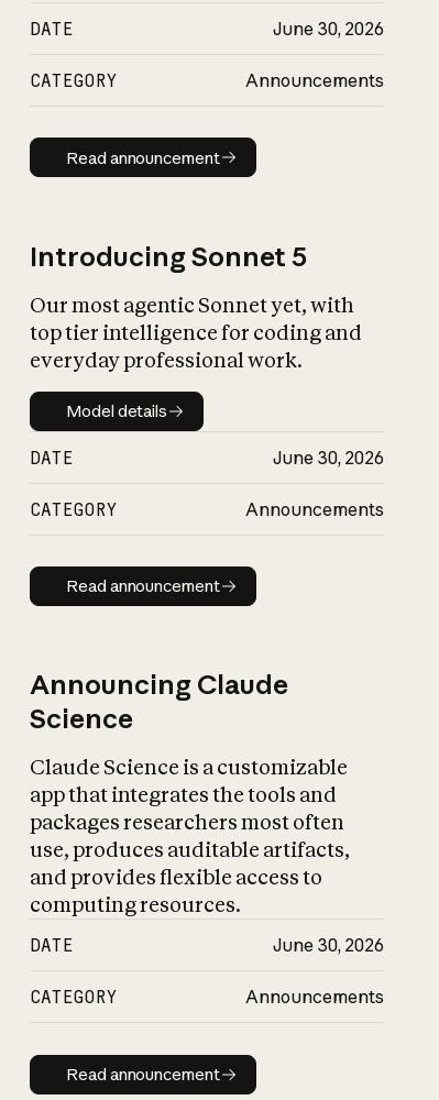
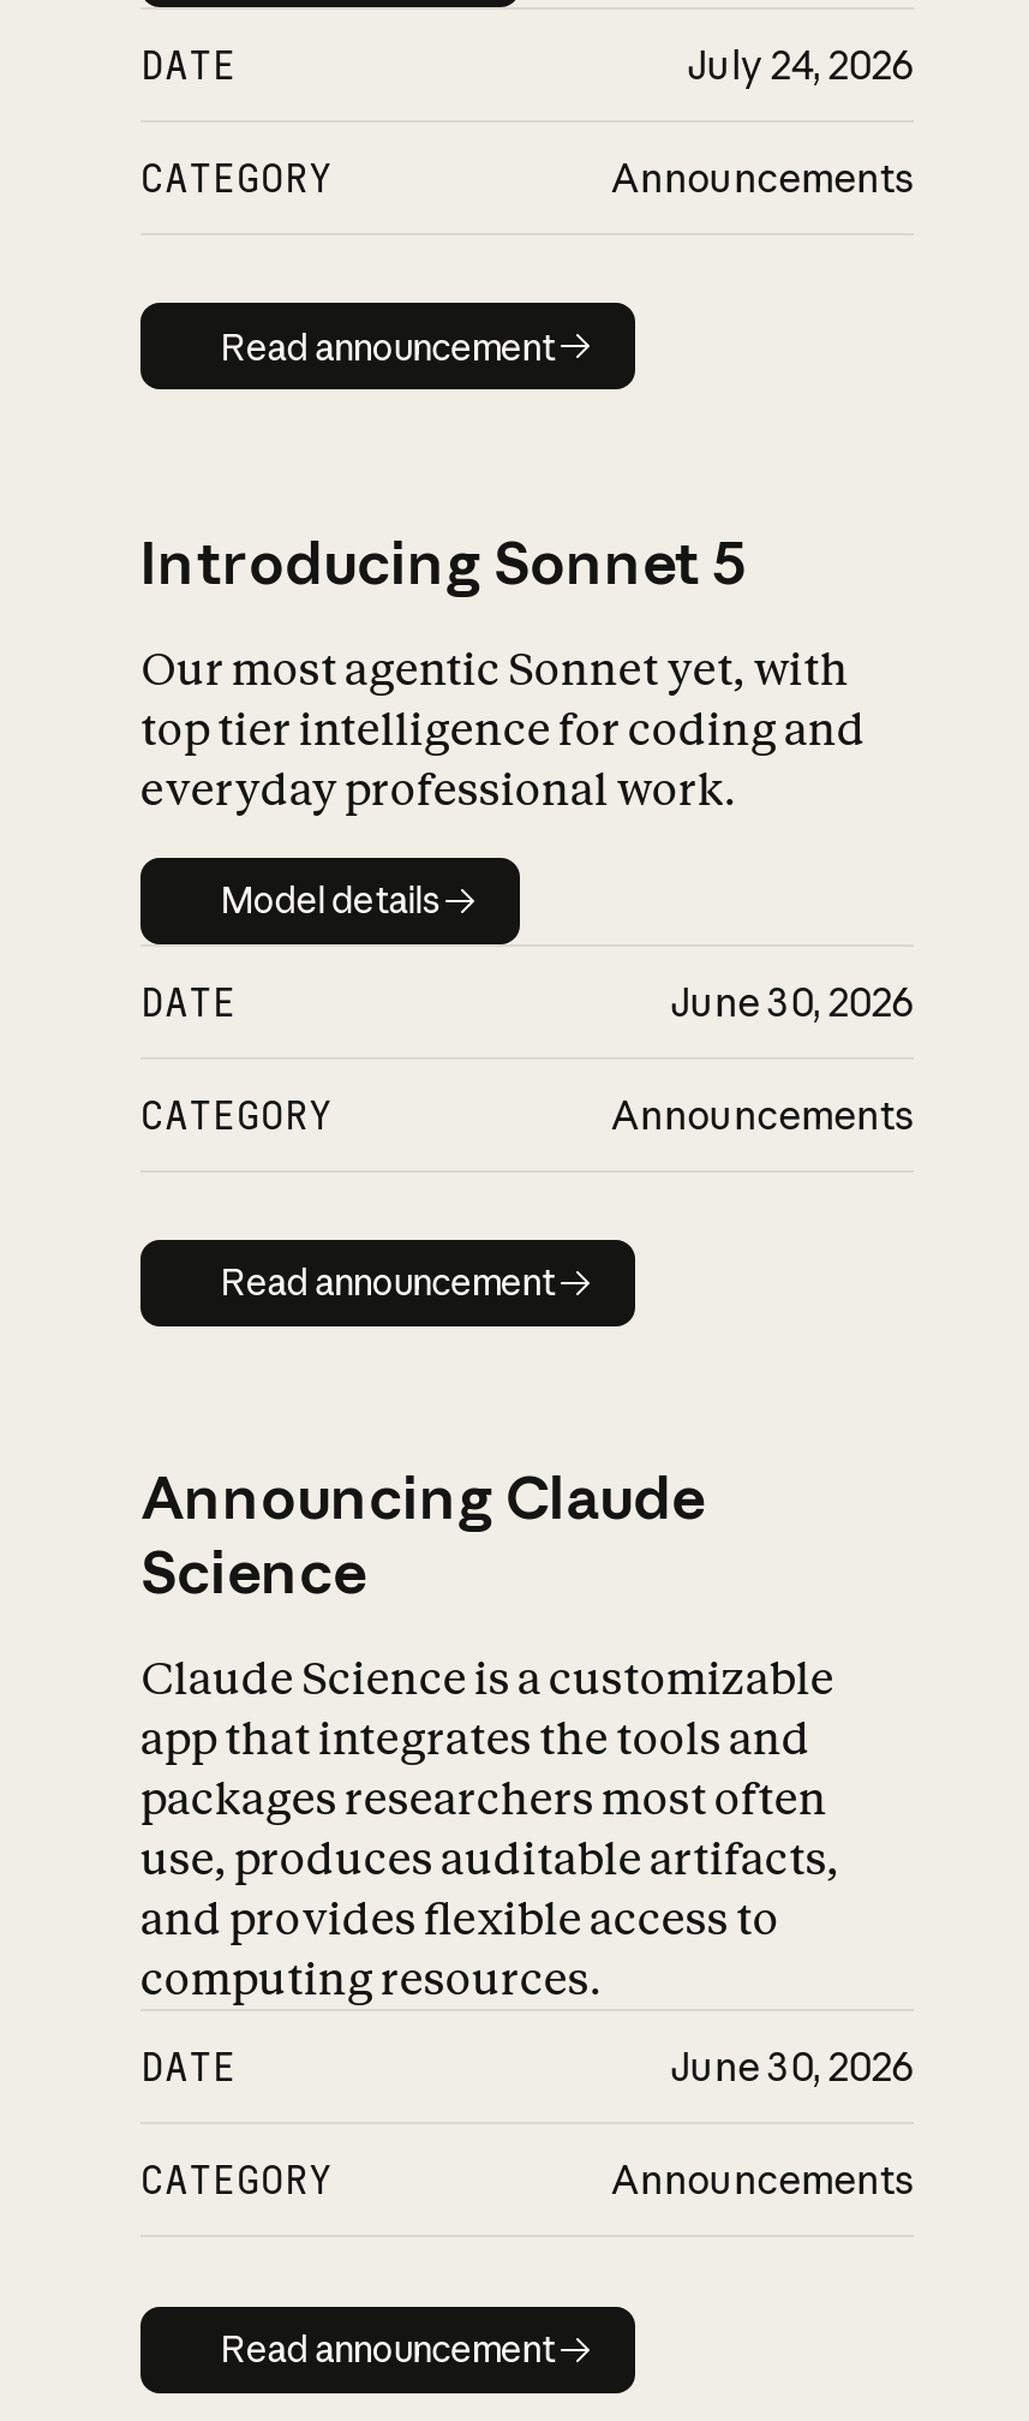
[273,17,384,39] June 30, 2026 -> [688,41,913,89] July 24, 2026

